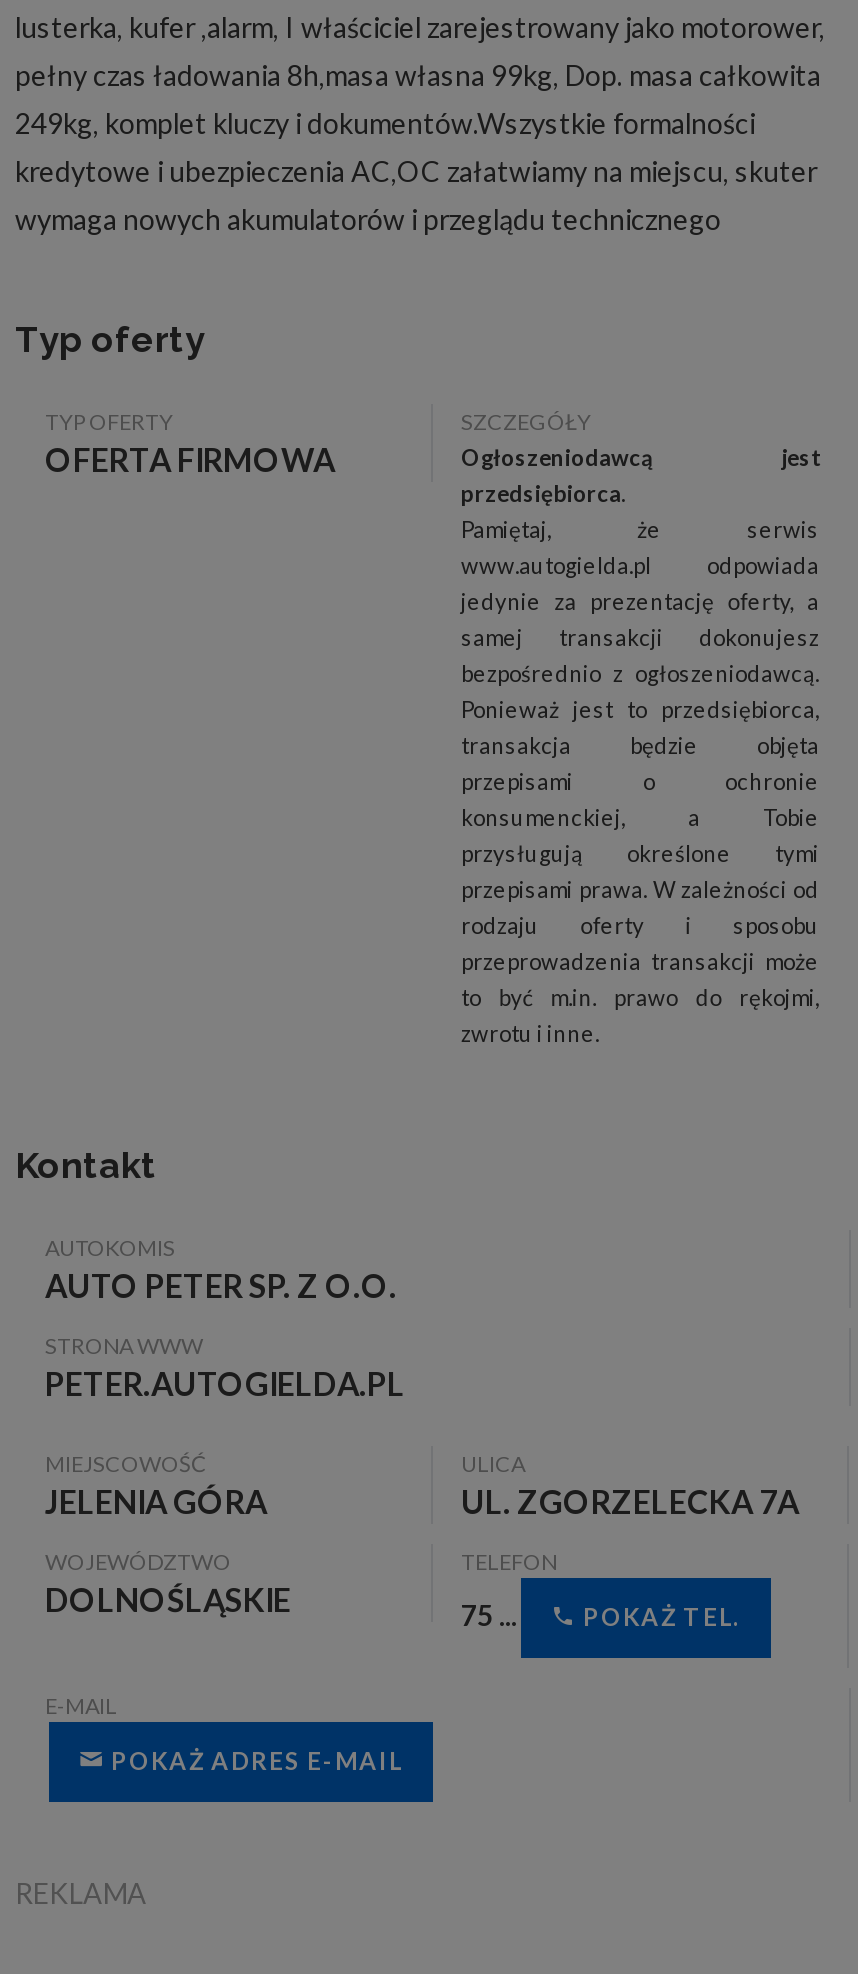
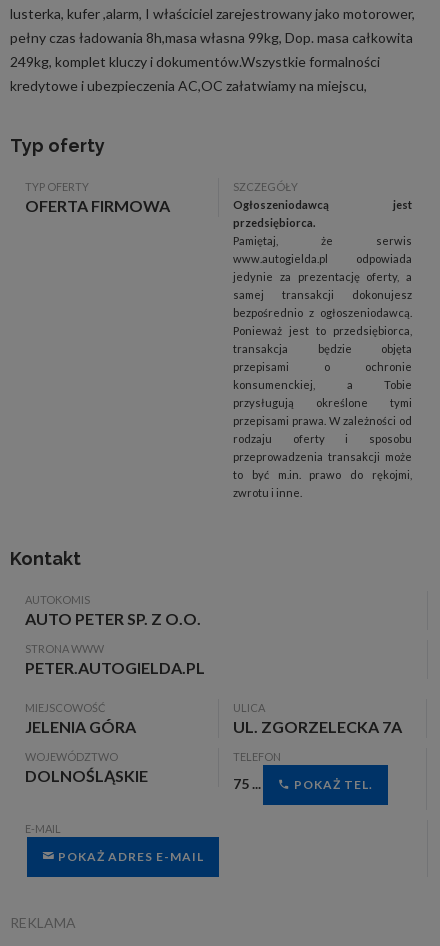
[15,153,817,235] kredytowe i ubezpieczenia AC,OC załatwiamy na miejscu, skuter | wymaga nowych akumulatorów i przeglądu technicznego -> [10,77,367,94] kredytowe i ubezpieczenia AC,OC załatwiamy na miejscu,

